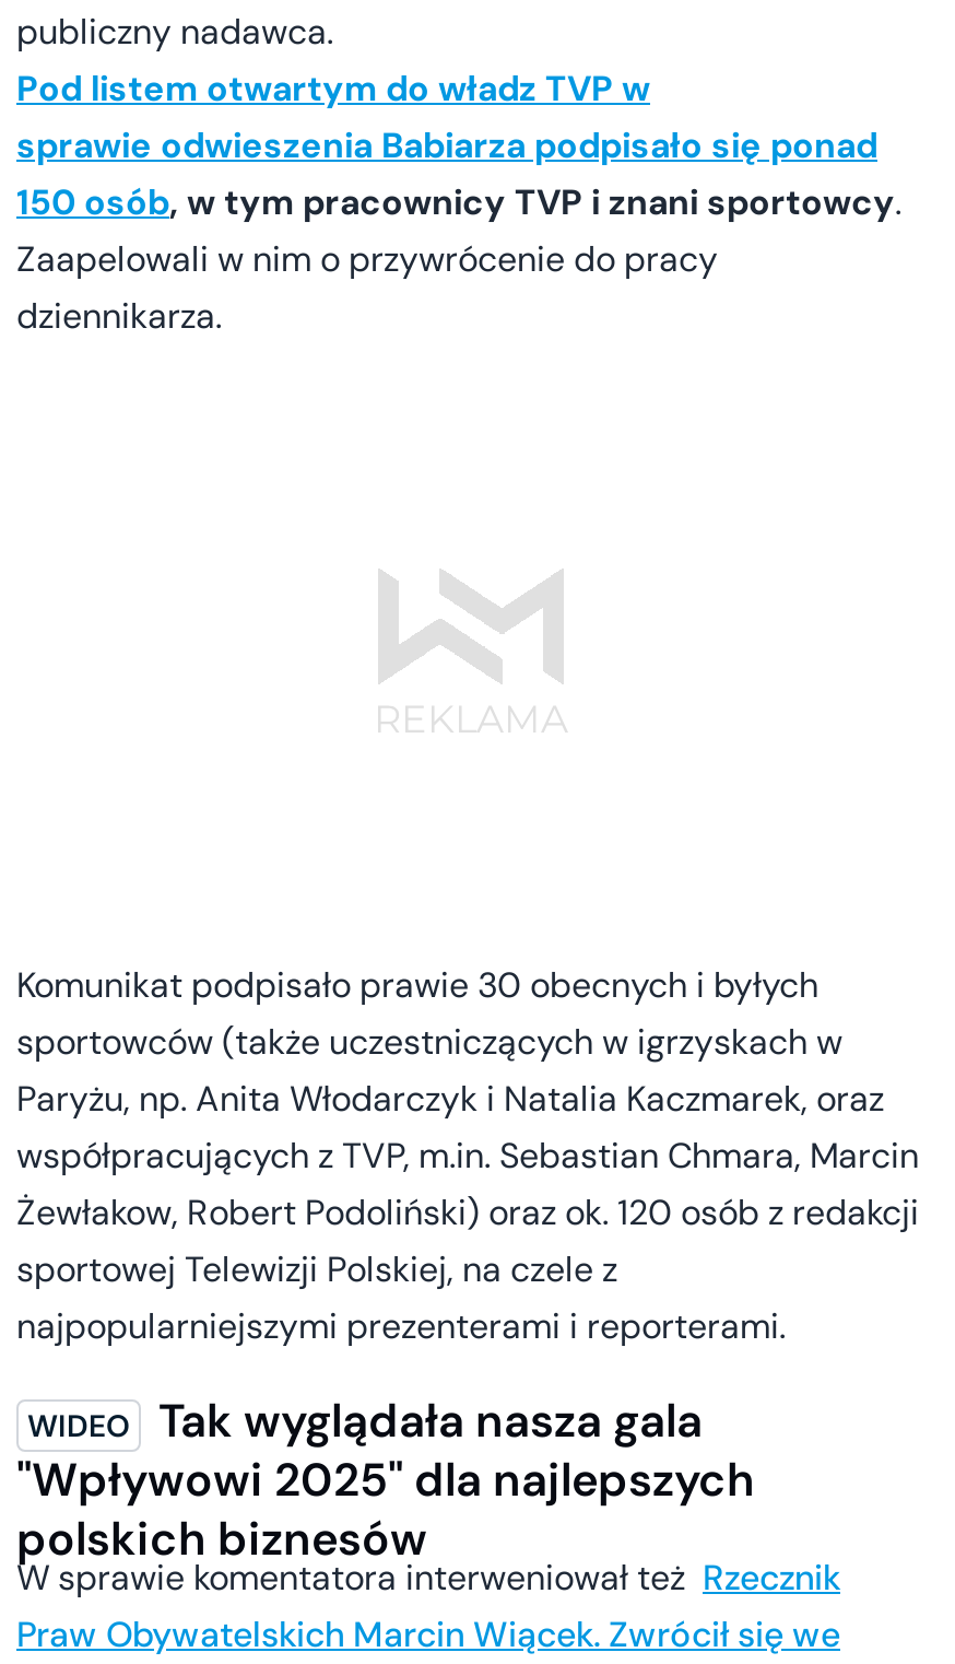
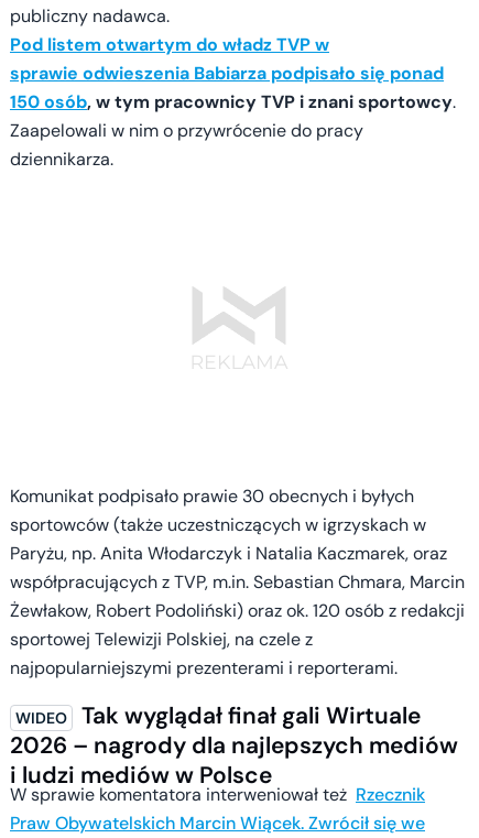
[16,1390,755,1567] Tak wyglądała nasza gala | "Wpływowi 2025" dla najlepszych | polskich biznesów -> [10,700,458,789] Tak wyglądał finał gali Wirtuale | 2026 – nagrody dla najlepszych mediów | i ludzi mediów w Polsce

